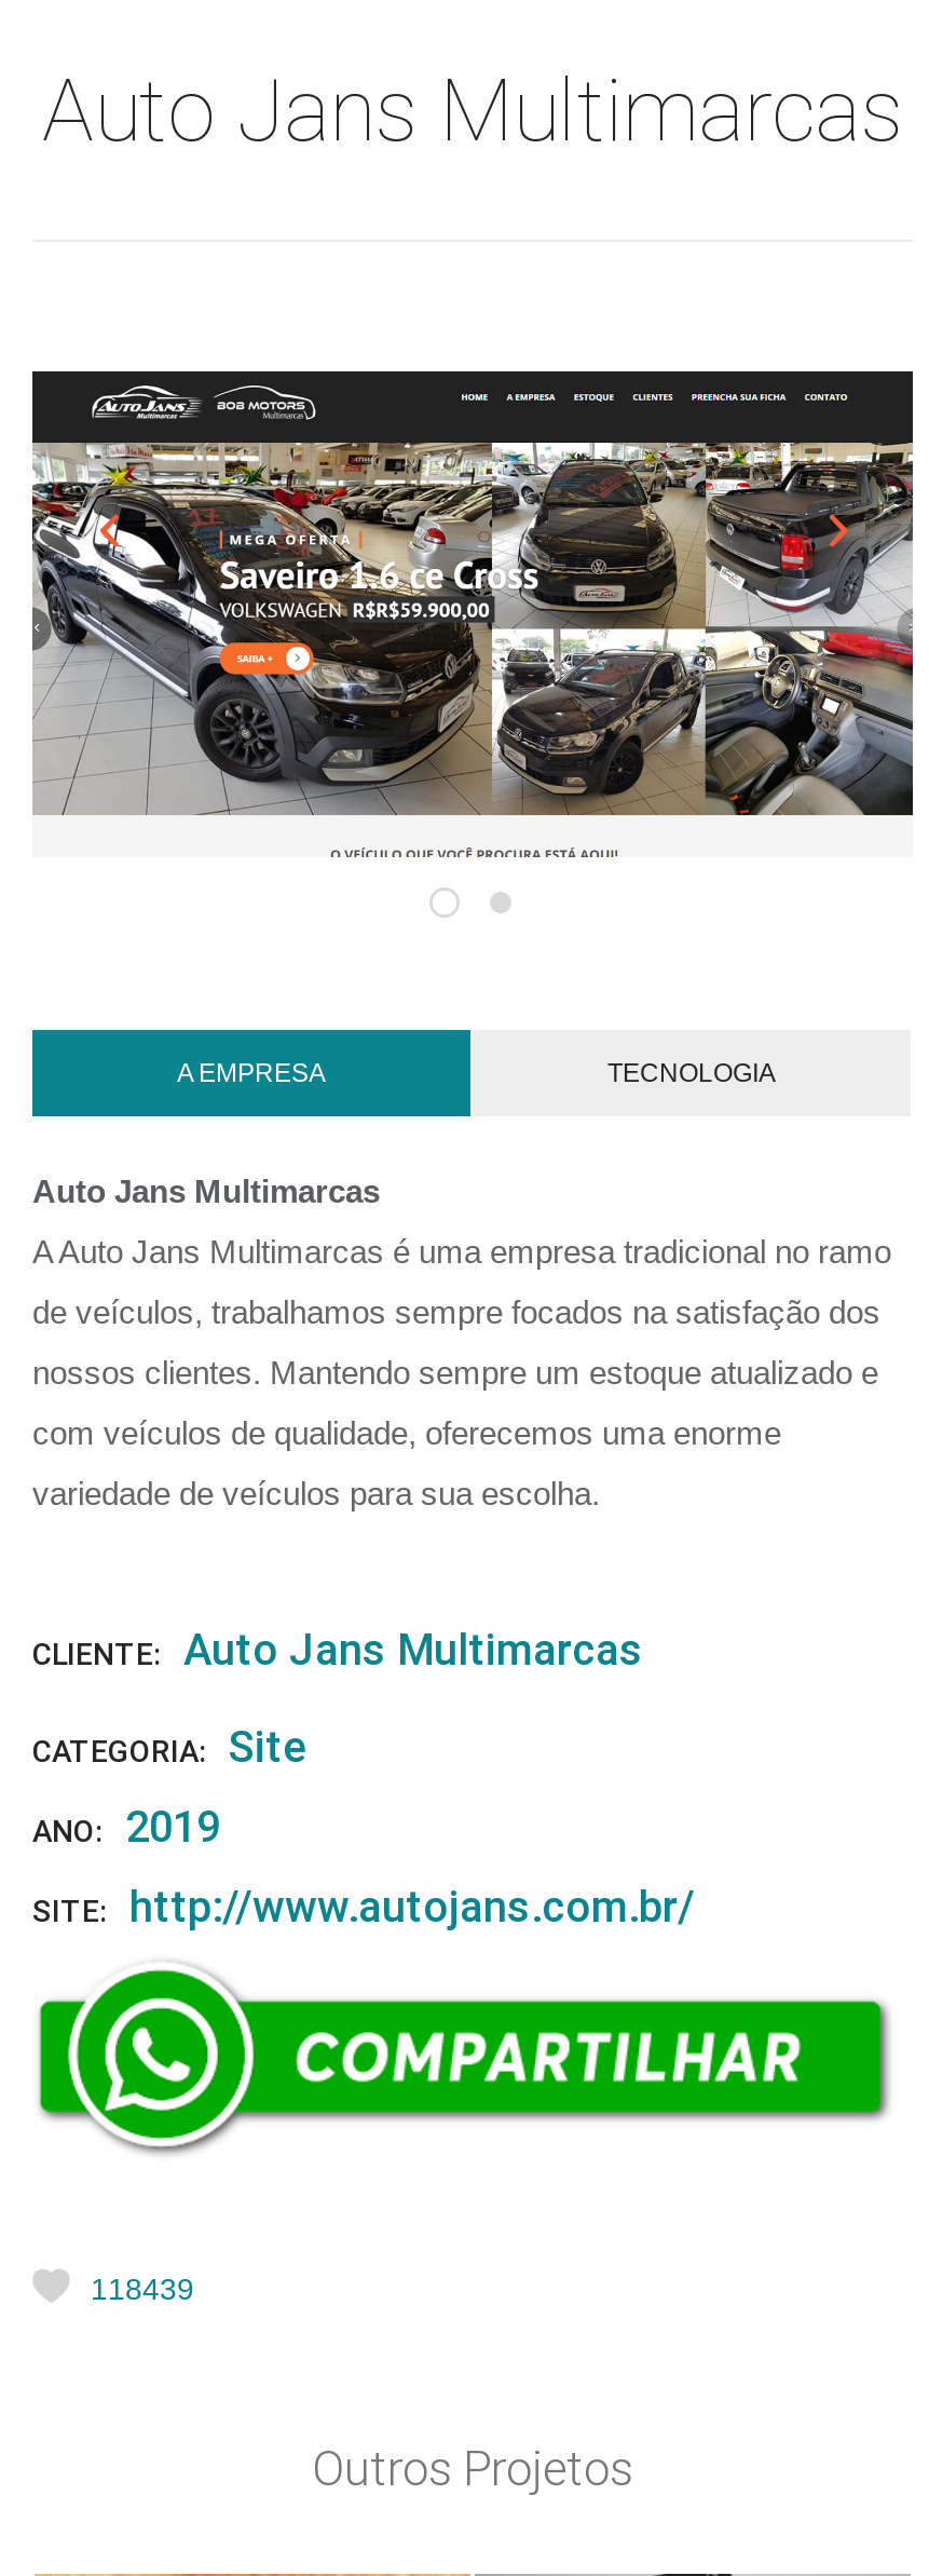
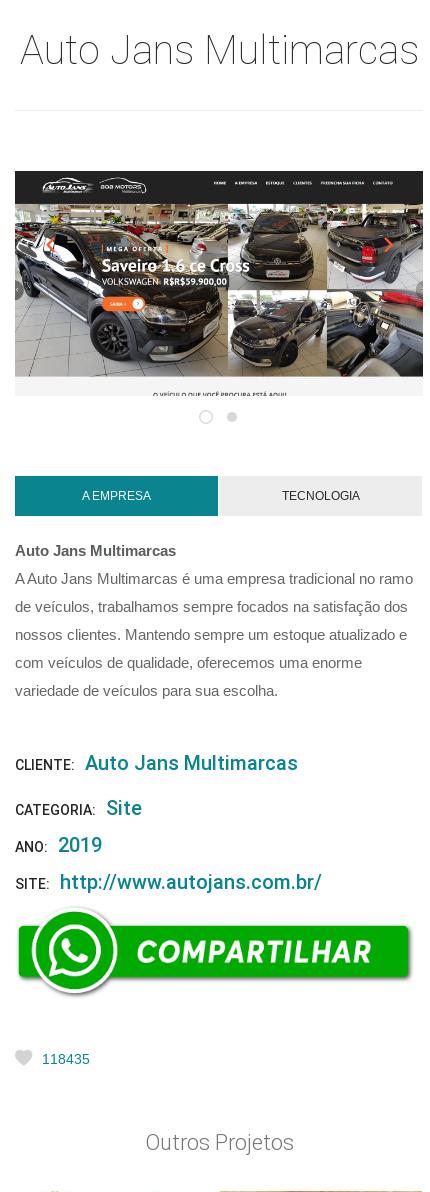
[91,2272,194,2306] 118439 -> [42,1051,90,1067] 118435

